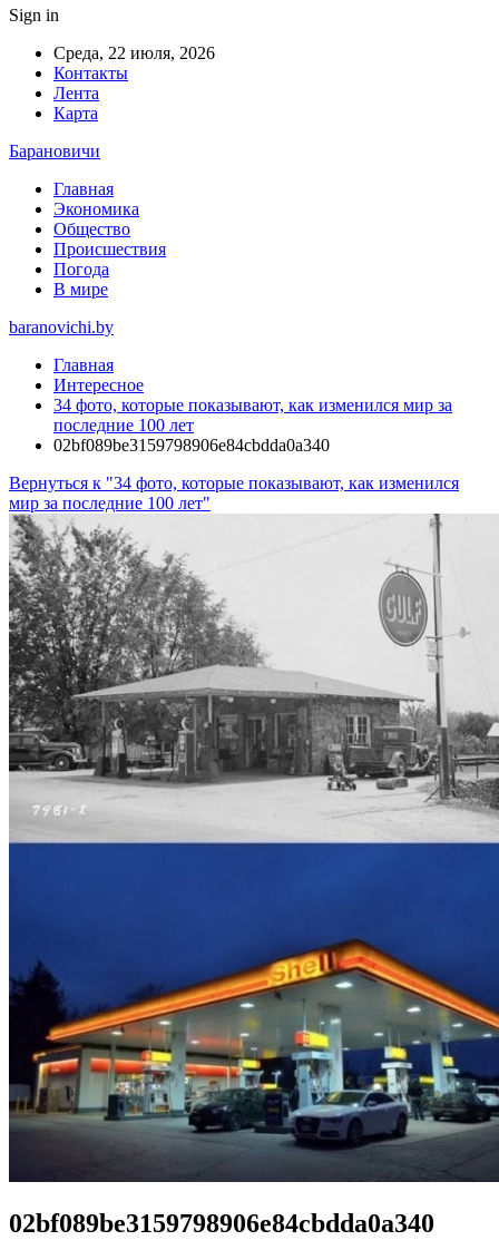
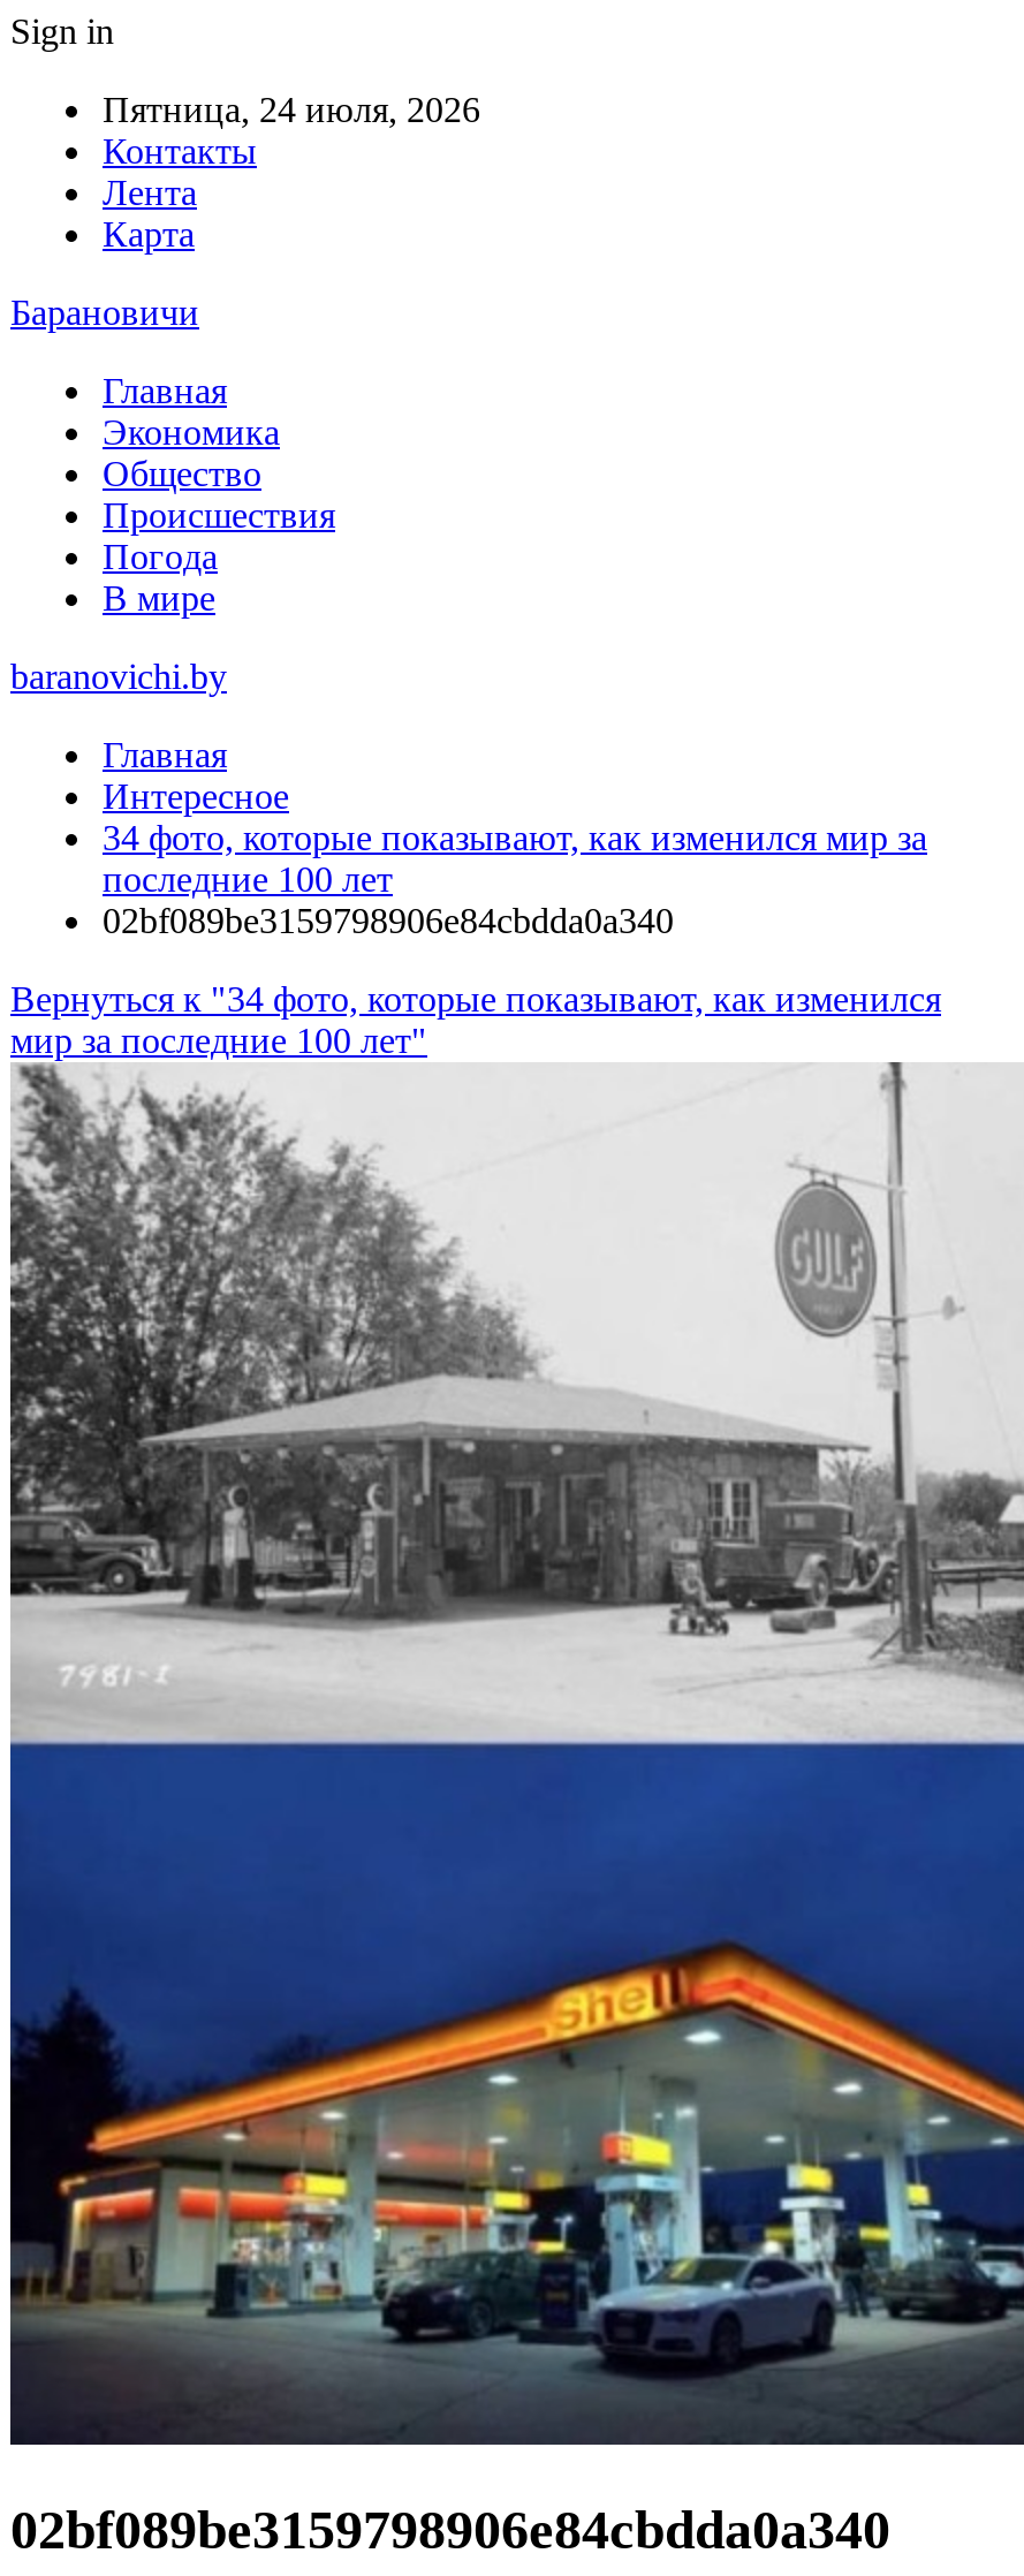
[53,43,215,62] Среда, 22 июля, 2026 -> [103,90,480,129] Пятница, 24 июля, 2026

